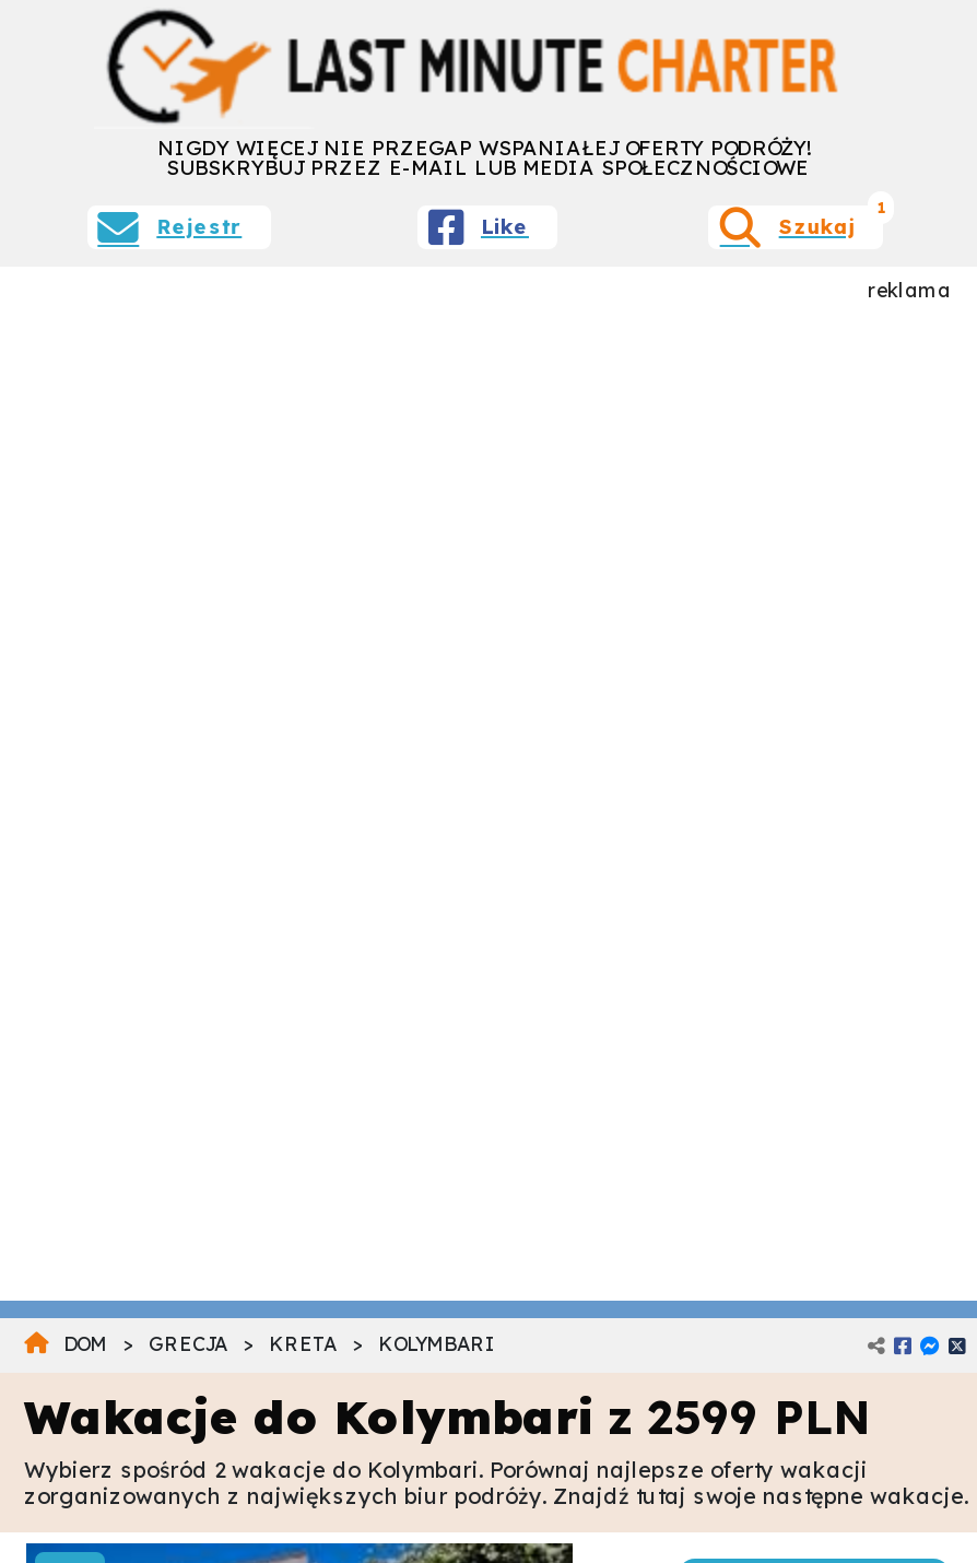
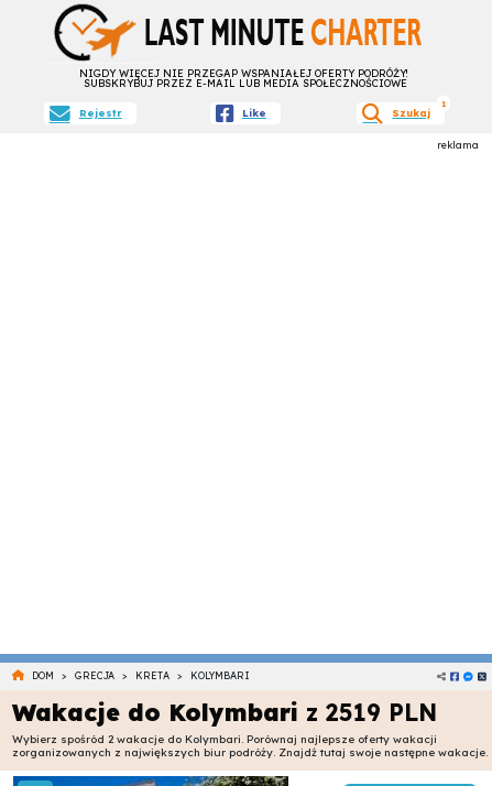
[24,1389,870,1446] Wakacje do Kolymbari z 2599 PLN -> [12,698,437,727] Wakacje do Kolymbari z 2519 PLN

